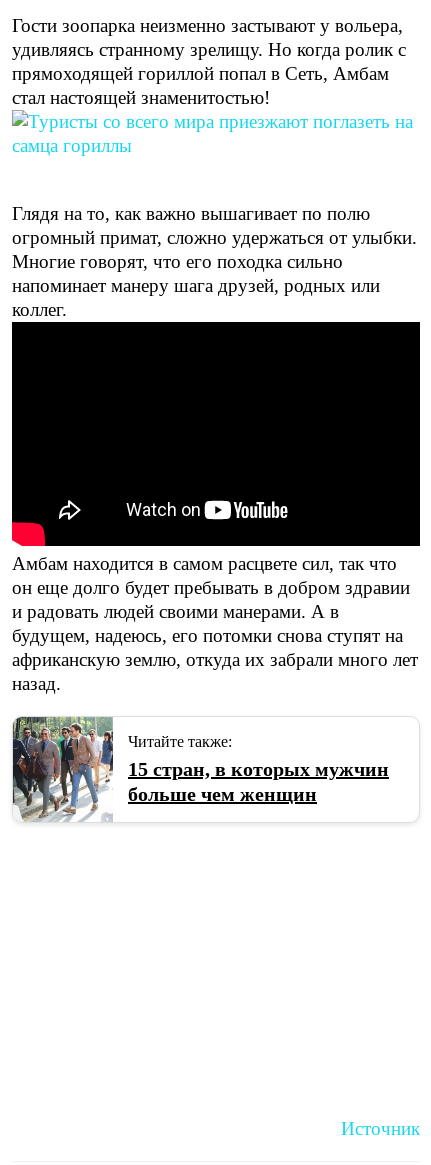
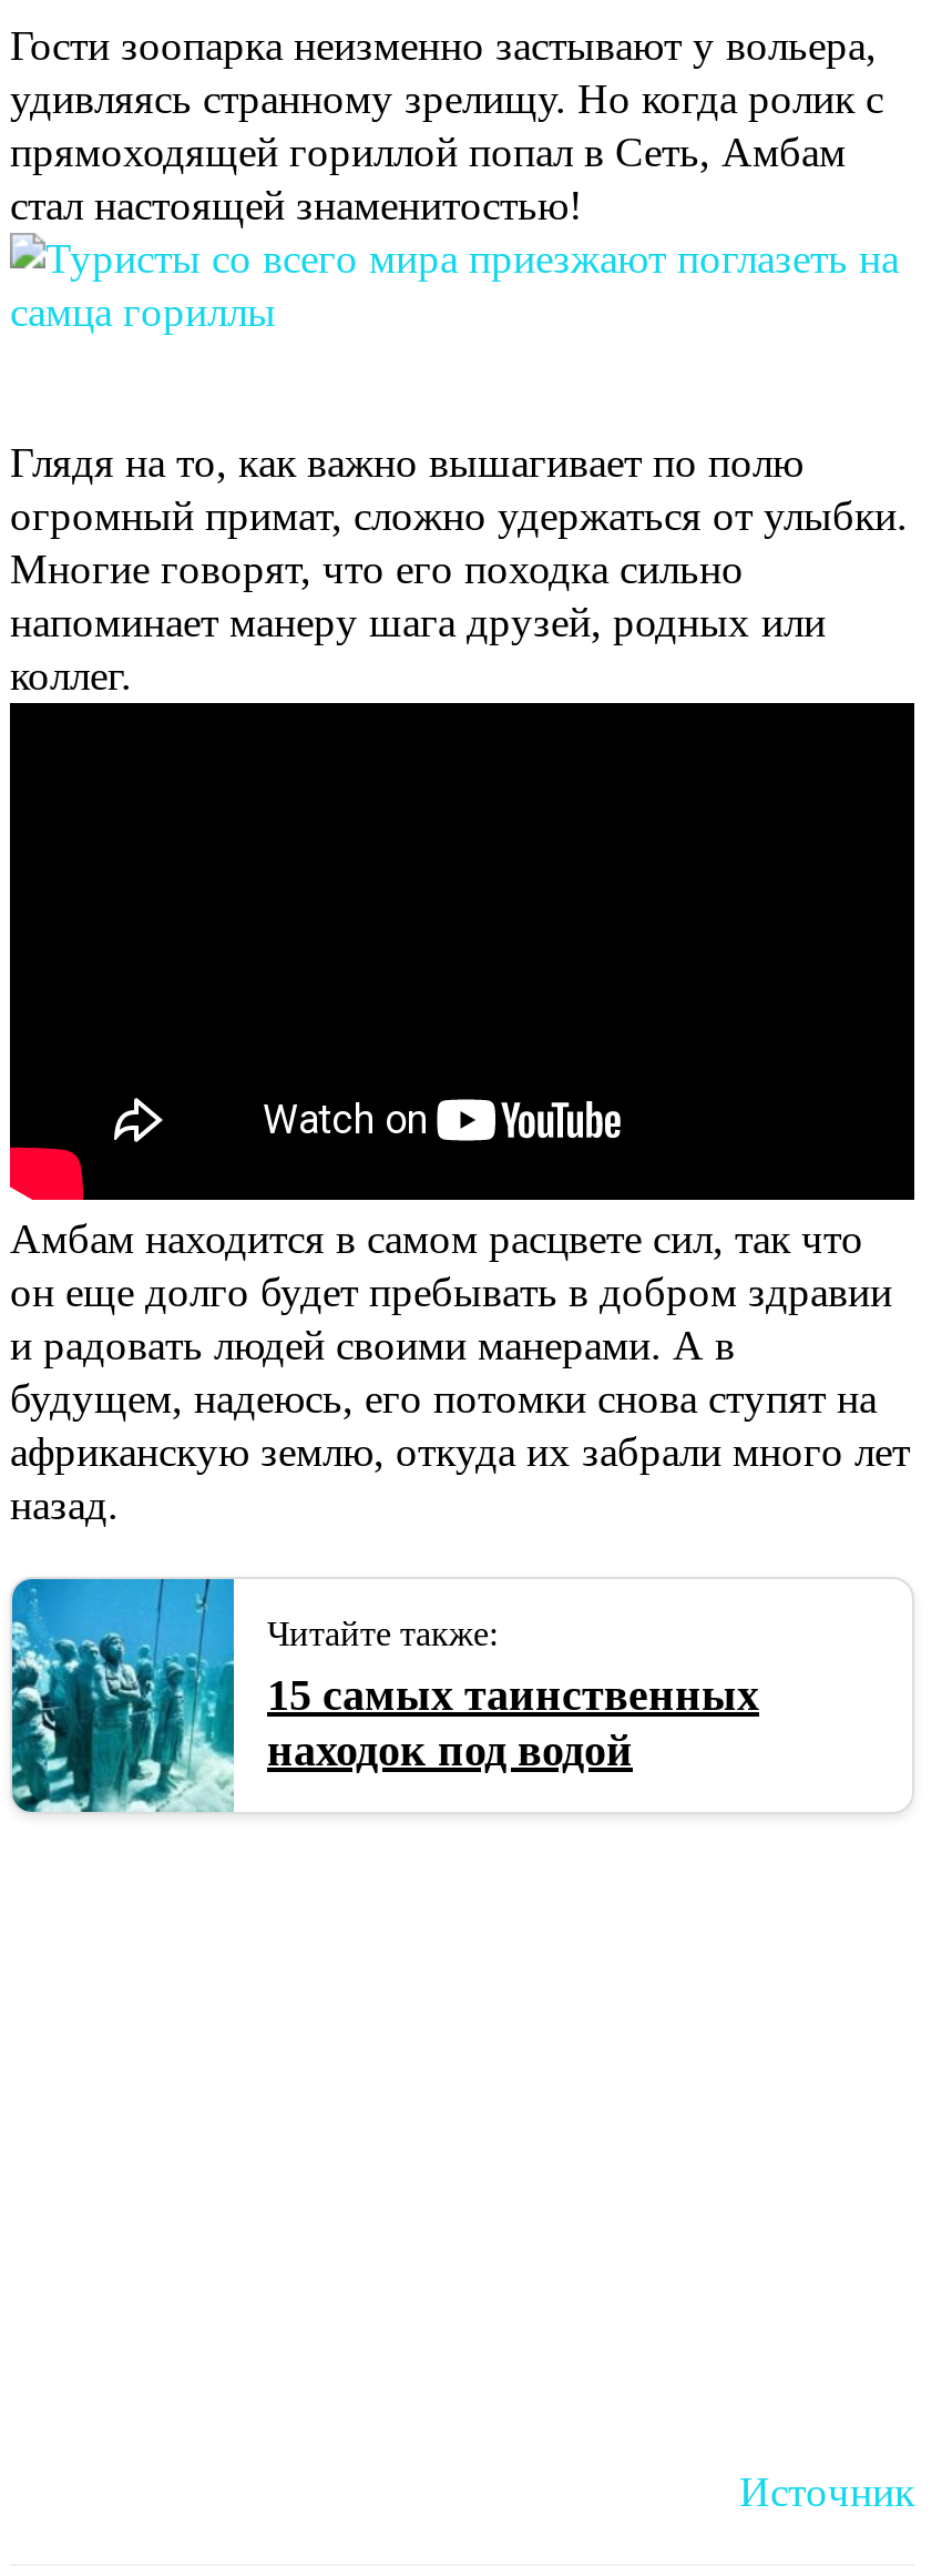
[12,716,389,822] [image] | 15 стран, в которых мужчин | больше чем женщин -> [10,1577,759,1814] [image] | 15 самых таинственных | находок под водой

